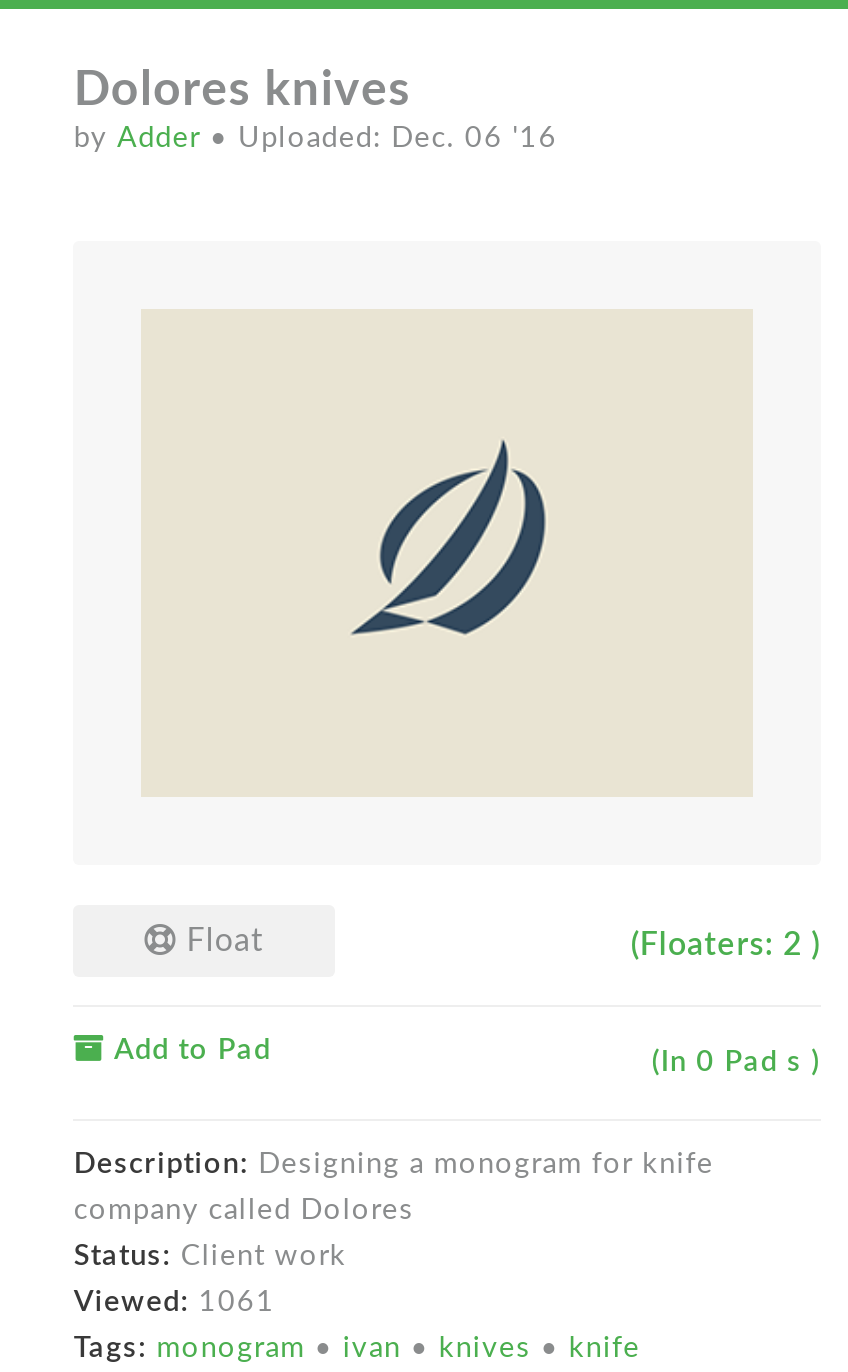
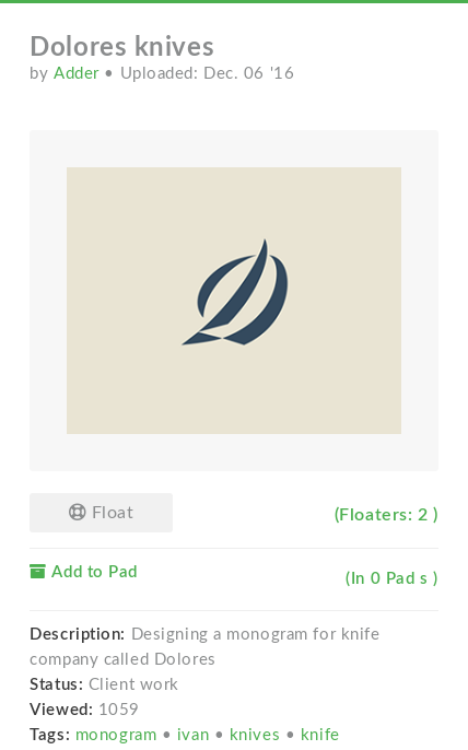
[74,1287,275,1317] Viewed: 1061 -> [30,702,140,719] Viewed: 1059

